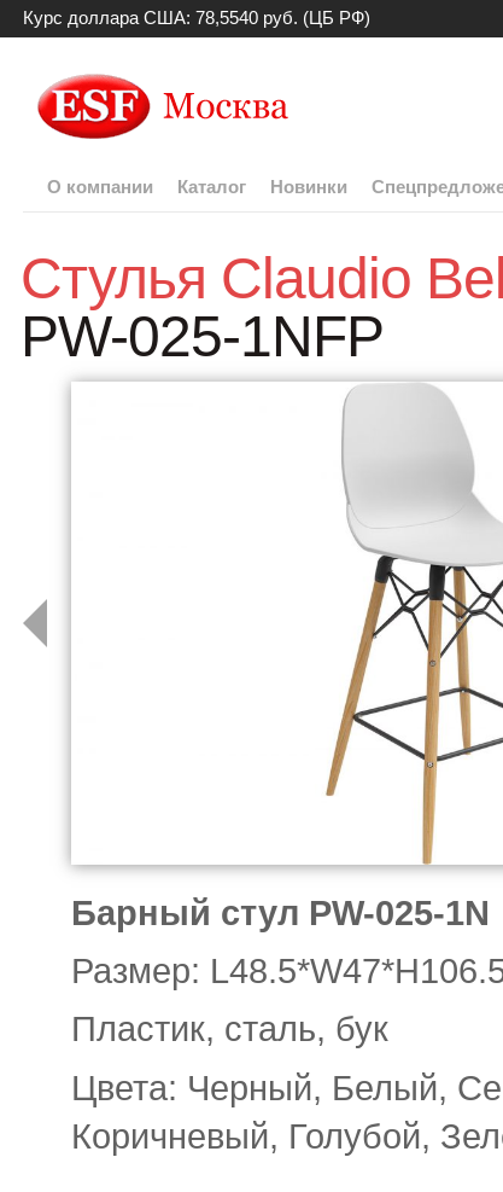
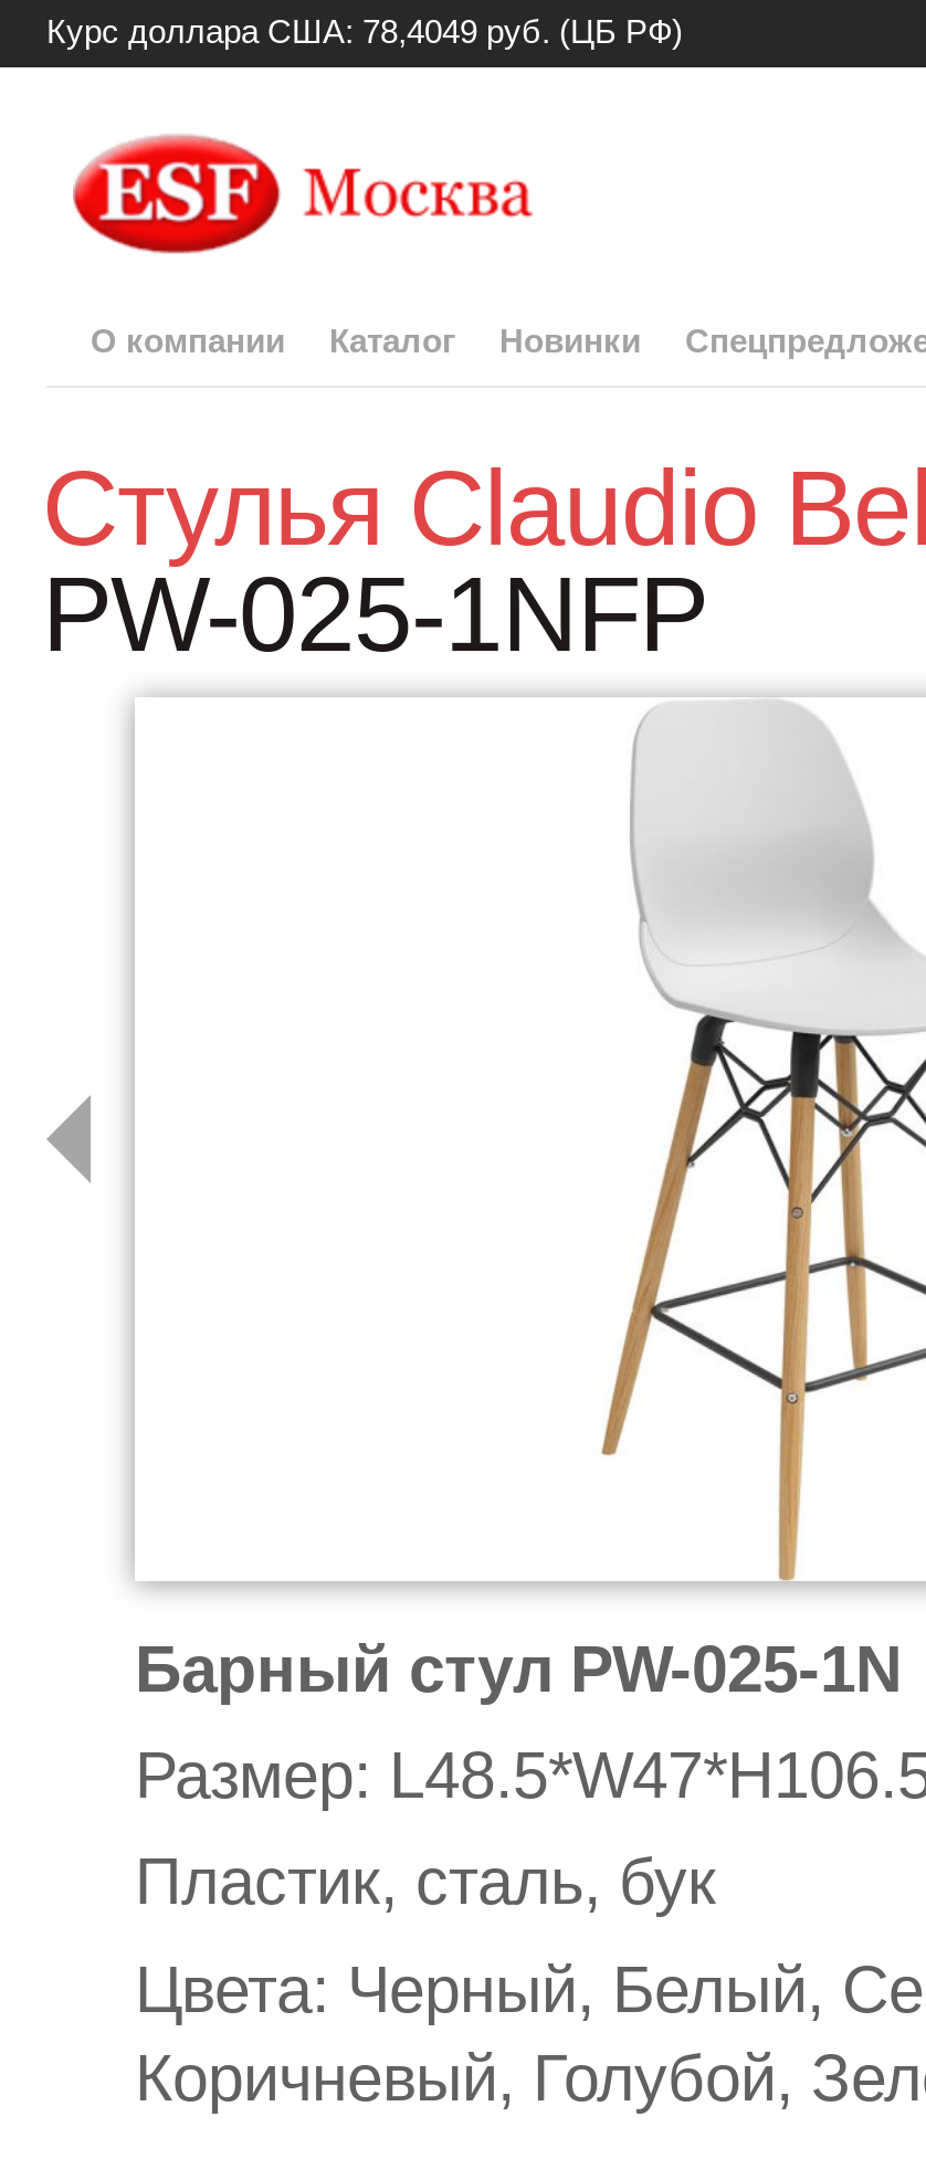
[23,7,370,28] Курс доллара США: 78,5540 руб. (ЦБ РФ) -> [46,12,683,50] Курс доллара США: 78,4049 руб. (ЦБ РФ)

